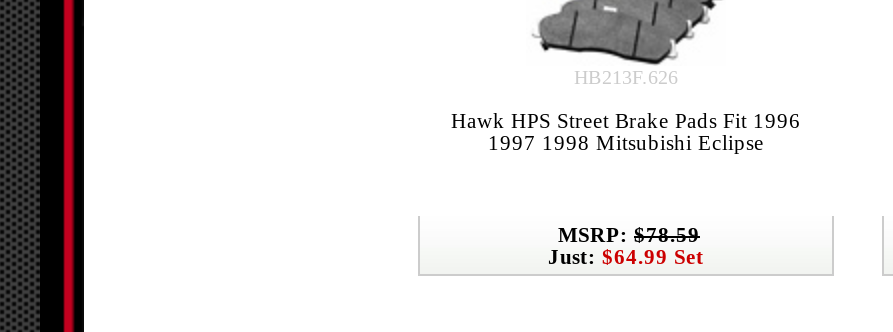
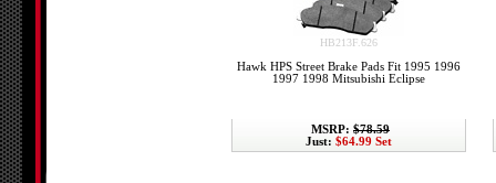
[451,110,801,132] Hawk HPS Street Brake Pads Fit 1996 -> [237,61,461,73] Hawk HPS Street Brake Pads Fit 1995 1996

